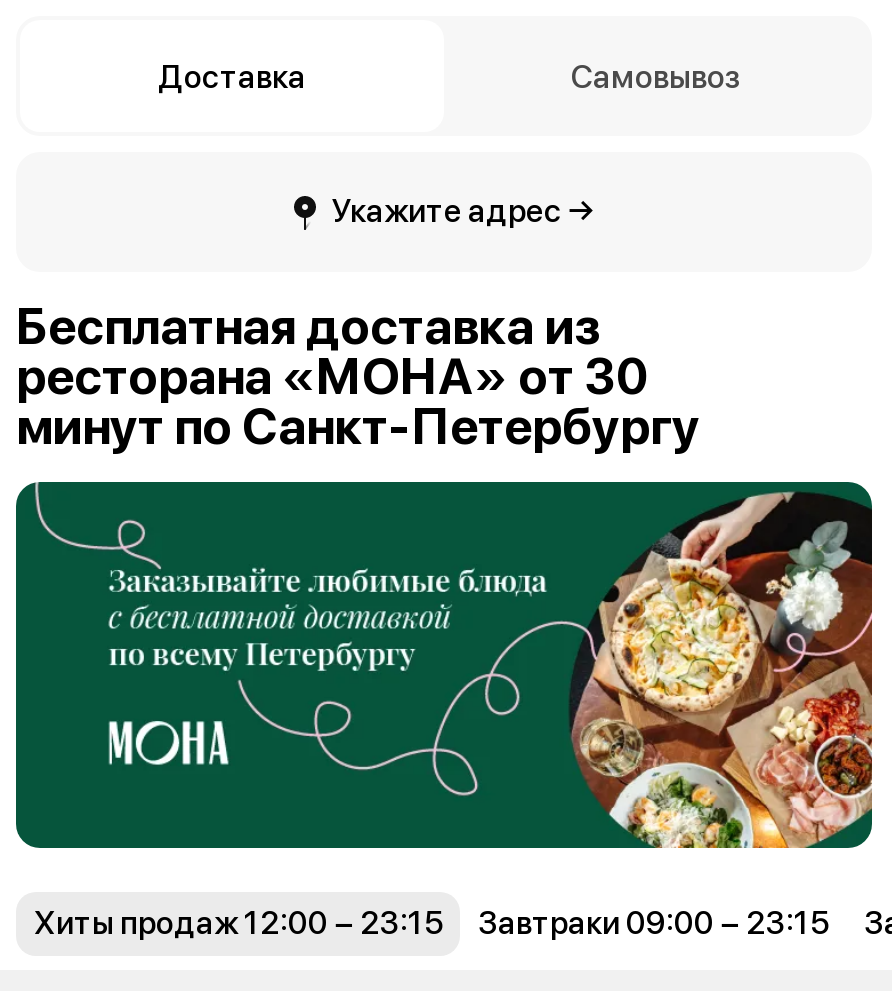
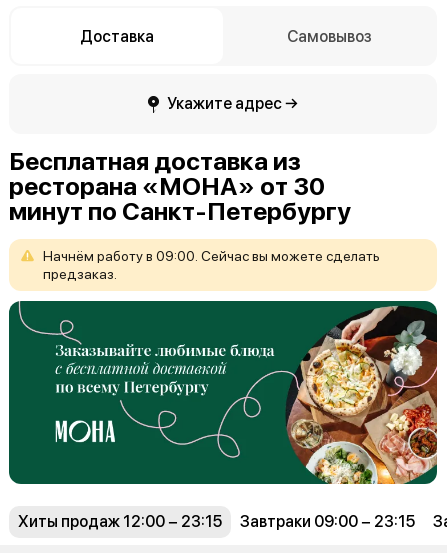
none -> [43,248,380,282] Начнём работу в 09:00. Сейчас вы можете сделать | предзаказ.

